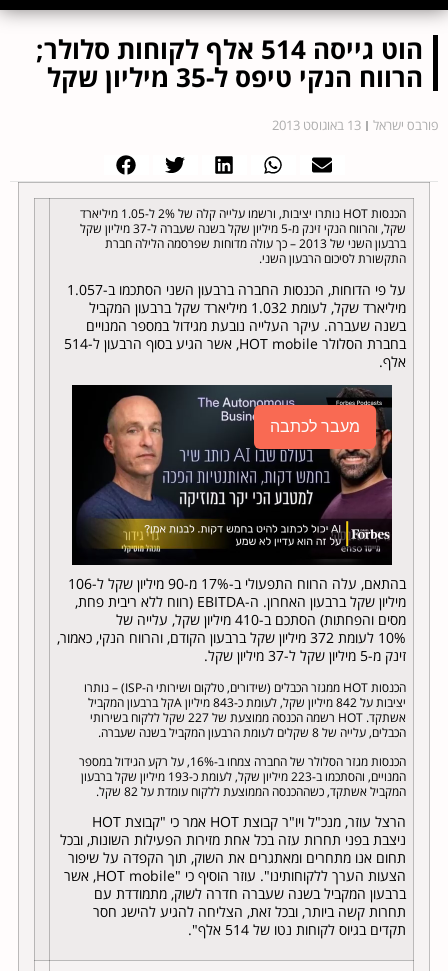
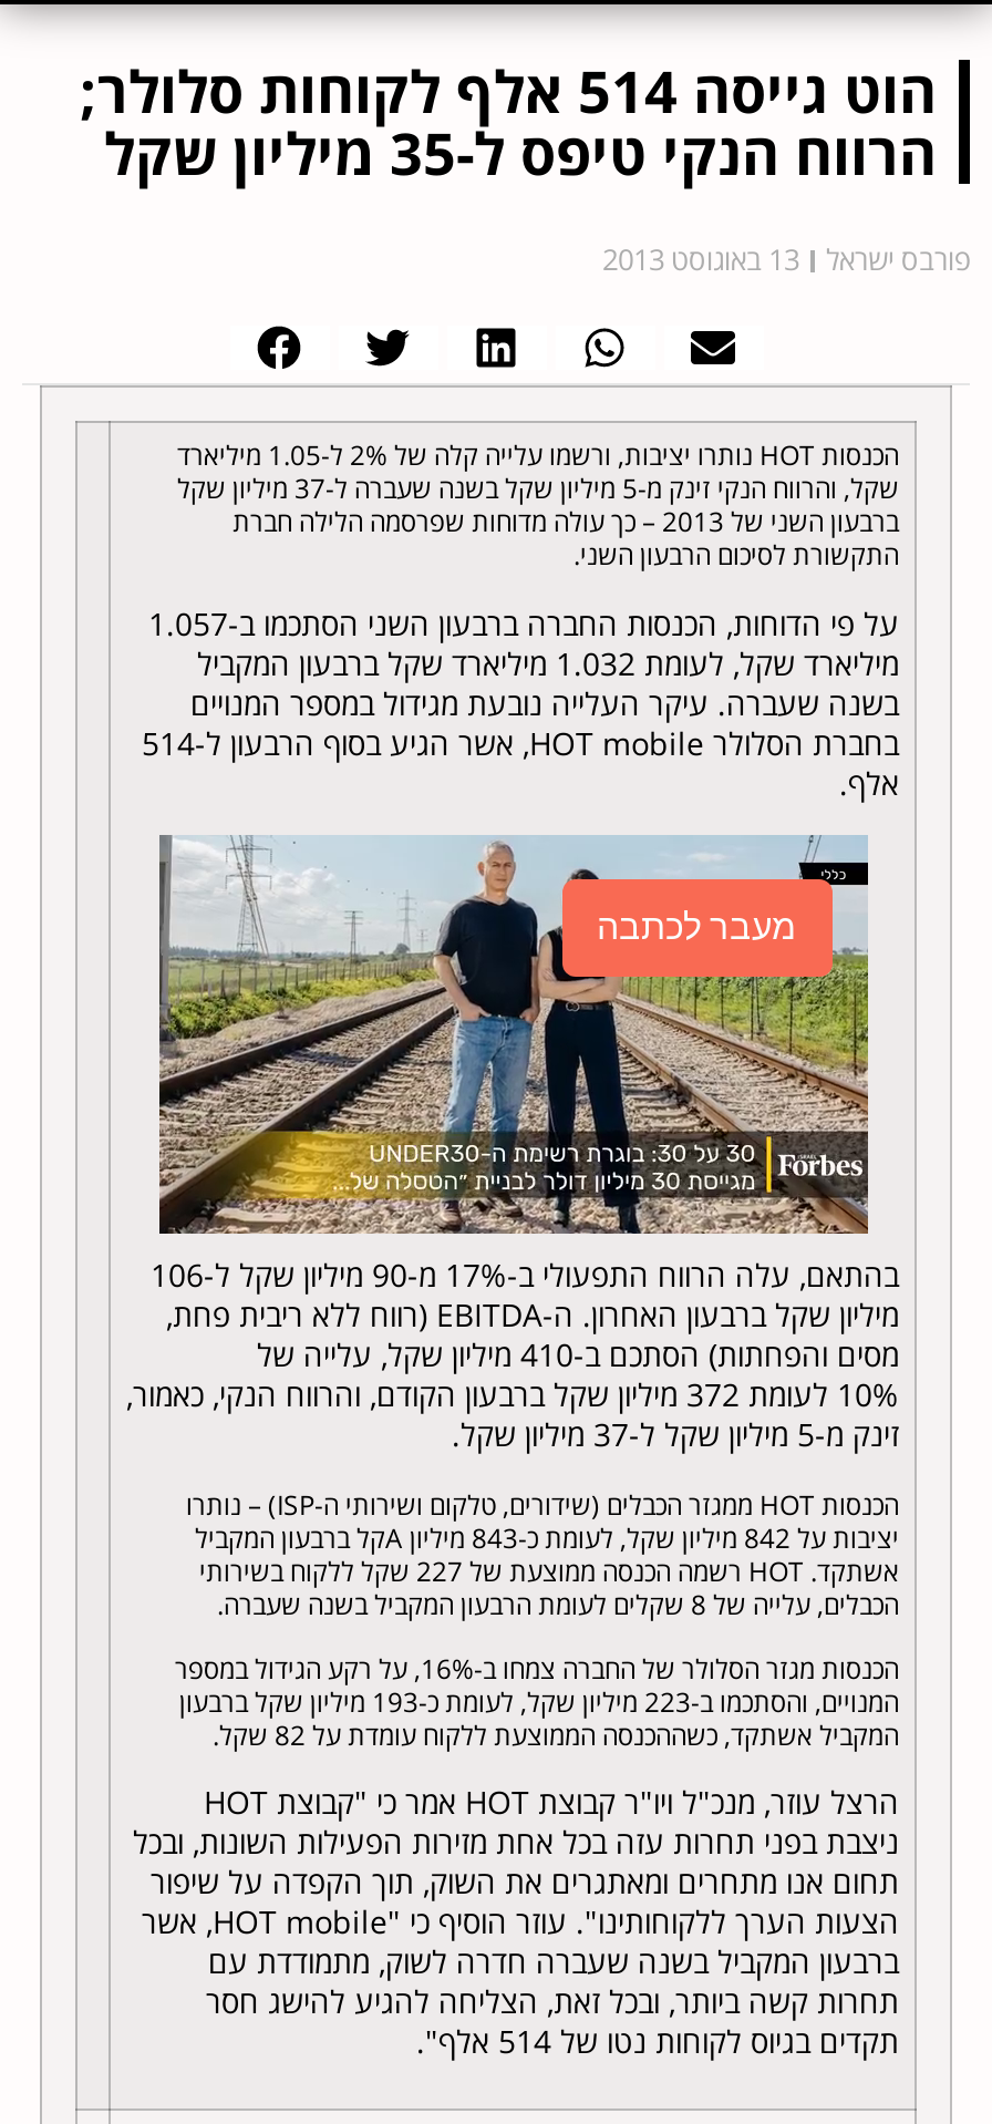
[71,384,393,566] [image] -> [157,835,870,1236] [image]

